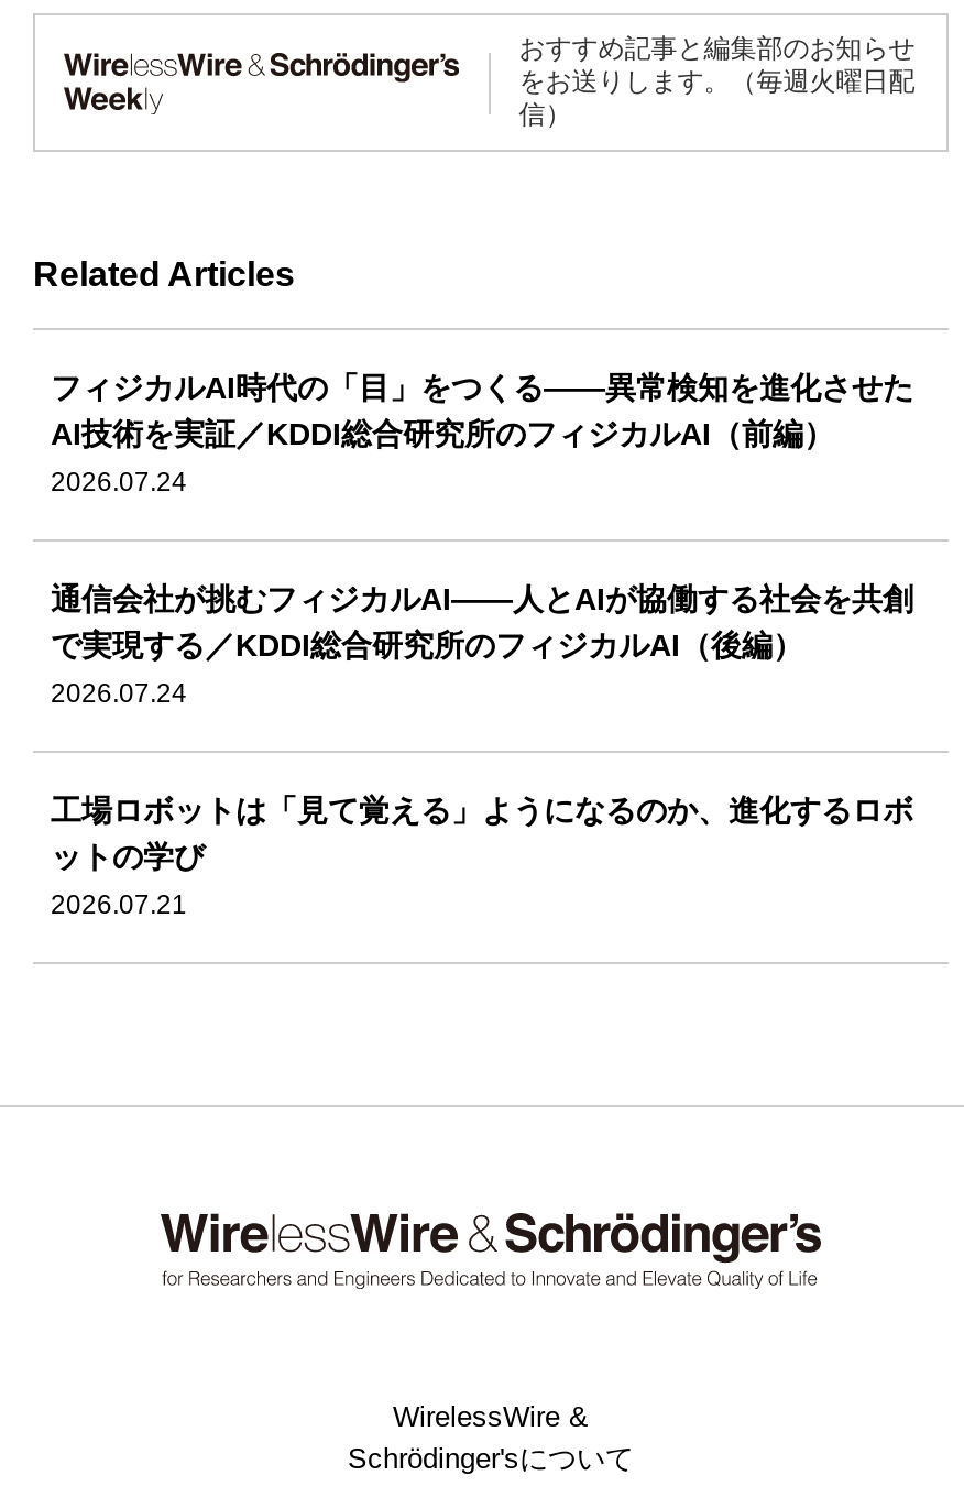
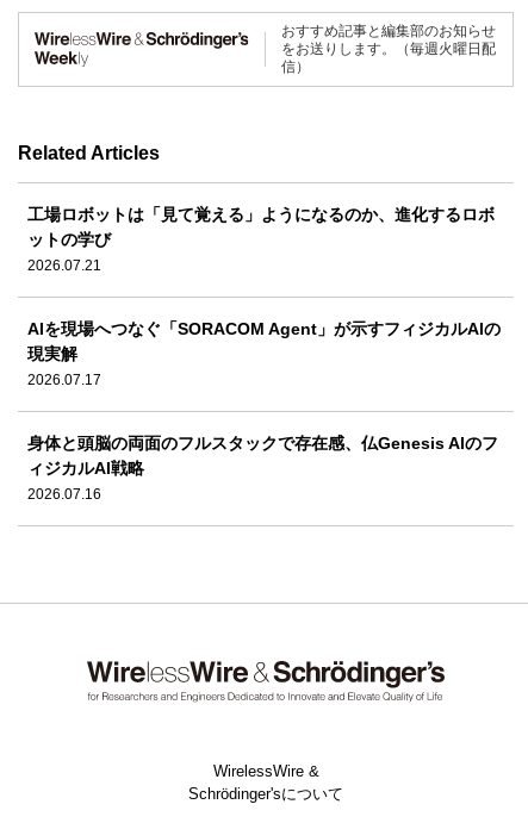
[51,370,913,709] フィジカルAI時代の「目」をつくる――異常検知を進化させた | AI技術を実証／KDDI総合研究所のフィジカルAI（前編） | 2026.07.24 | 通信会社が挑むフィジカルAI――人とAIが協働する社会を共創 | で実現する／KDDI総合研究所のフィジカルAI（後編） | 2026.07.24 -> none
moved [51,793,913,921] -> [27,205,495,274]: 工場ロボットは「見て覚える」ようになるのか、進化するロボ | ットの学び | 2026.07.21
none -> [27,319,501,503] AIを現場へつなぐ「SORACOM Agent」が示すフィジカルAIの | 現実解 | 2026.07.17 | 身体と頭脳の両面のフルスタックで存在感、仏Genesis AIのフ | ィジカルAI戦略 | 2026.07.16

